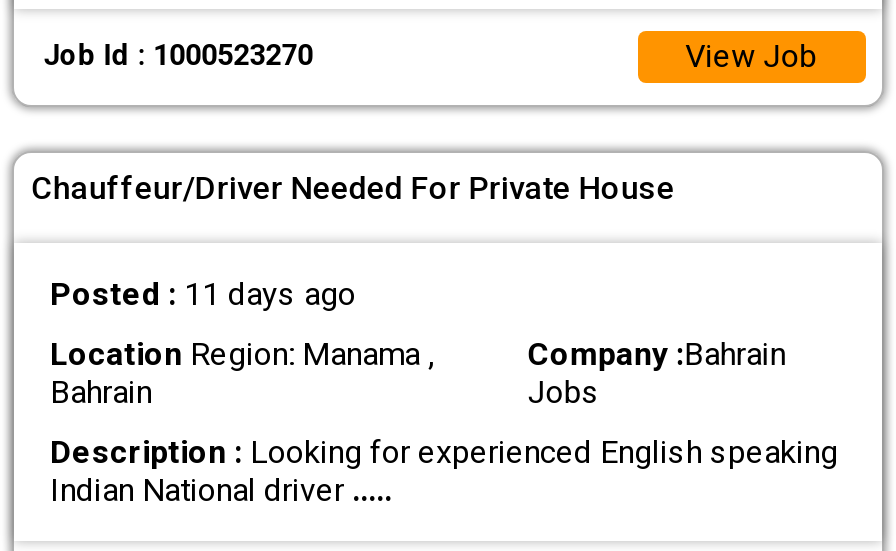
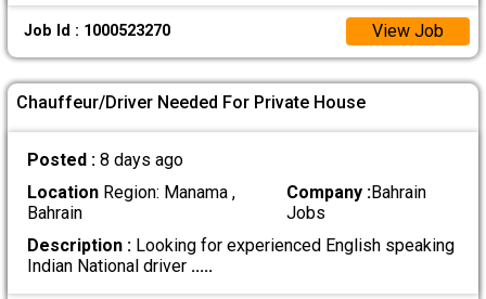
[50,275,356,313] Posted : 11 days ago -> [27,149,183,170] Posted : 8 days ago

